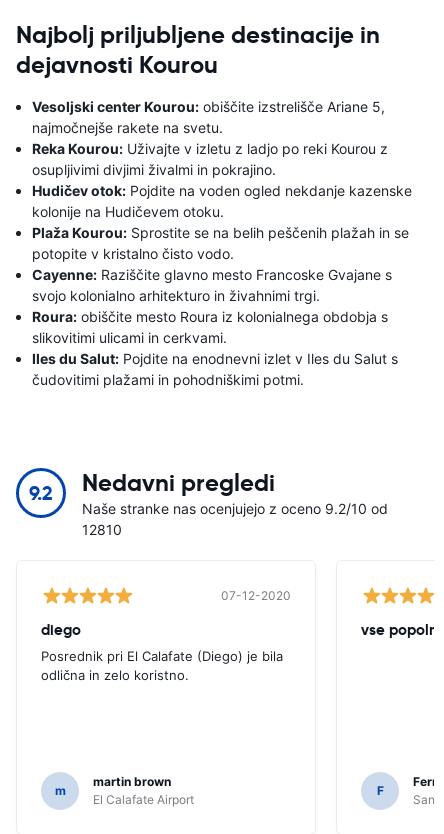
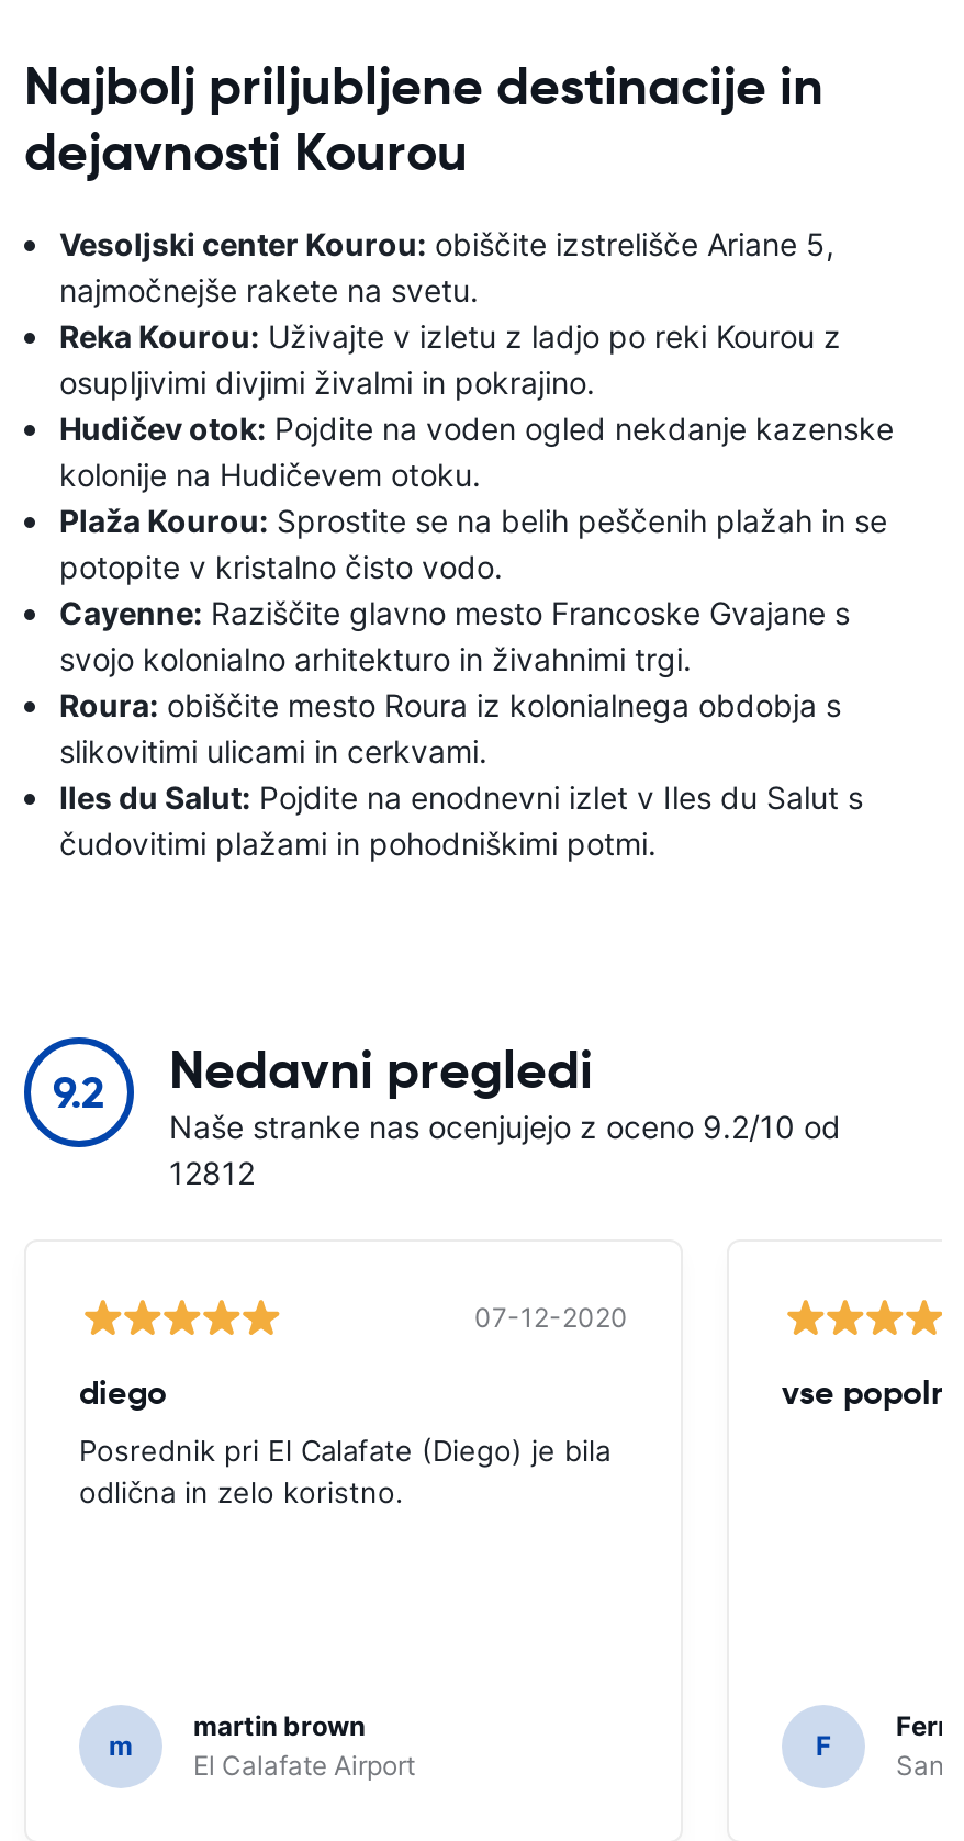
[82,521,122,538] 12810 -> [169,1154,255,1191] 12812

